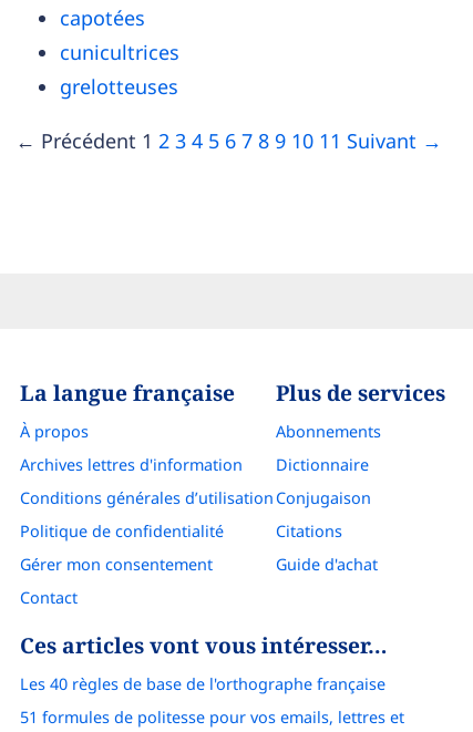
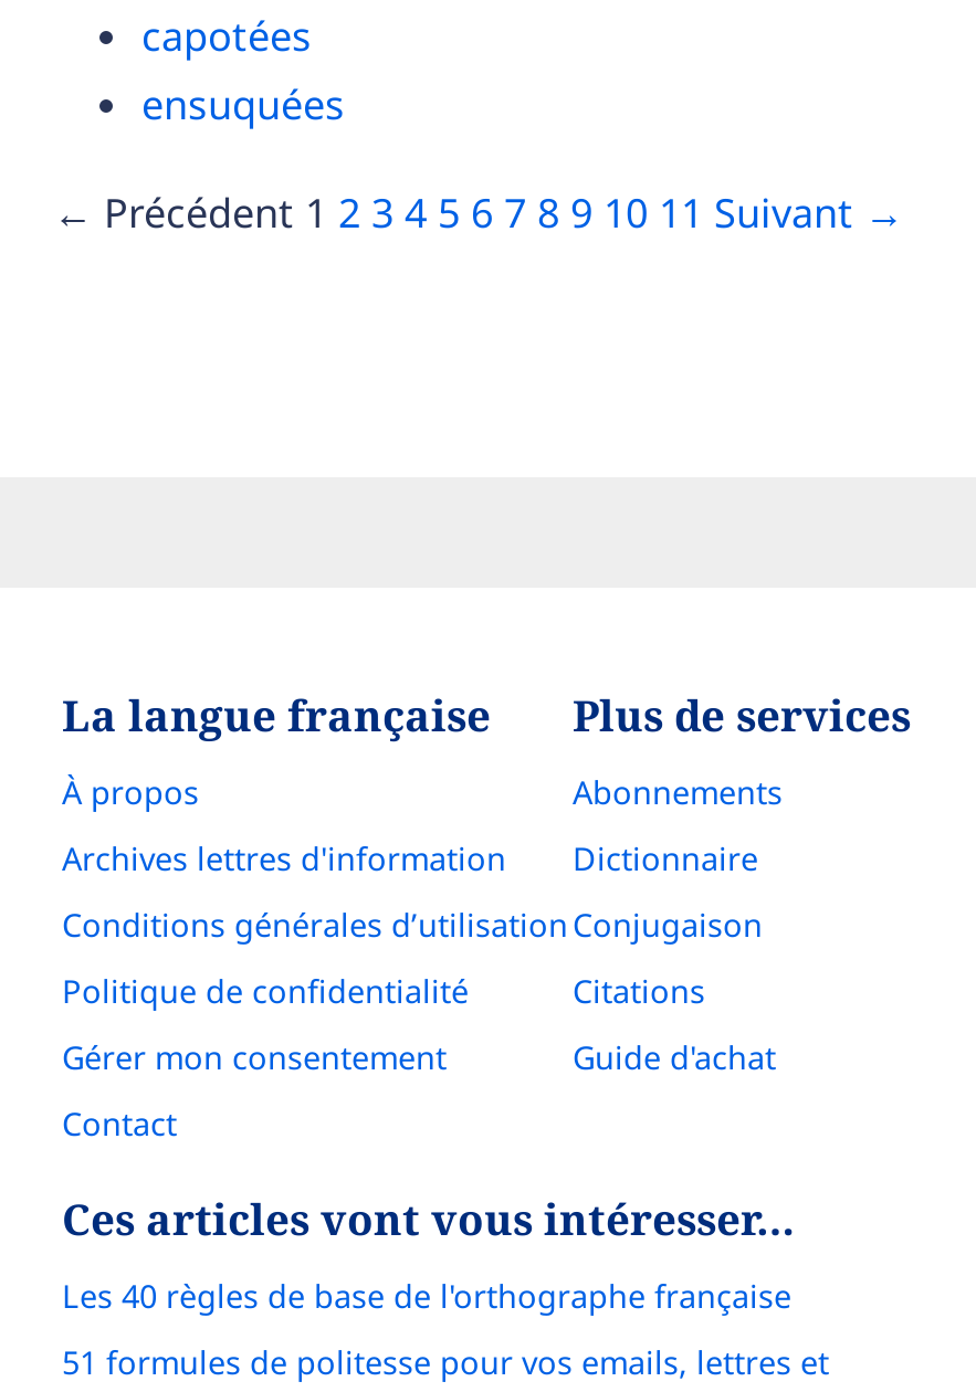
[60,39,179,100] cunicultrices | grelotteuses -> [141,77,345,130] ensuquées

